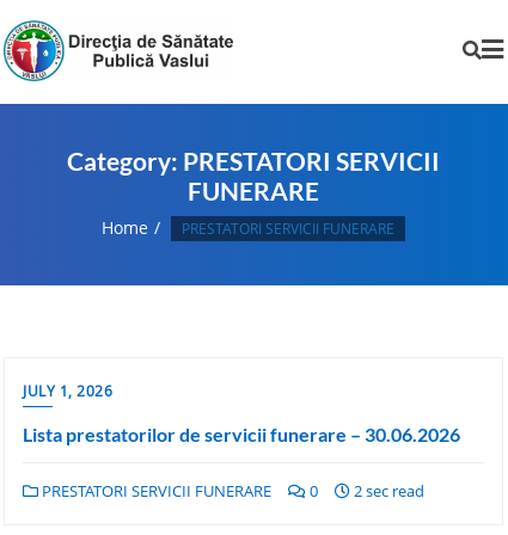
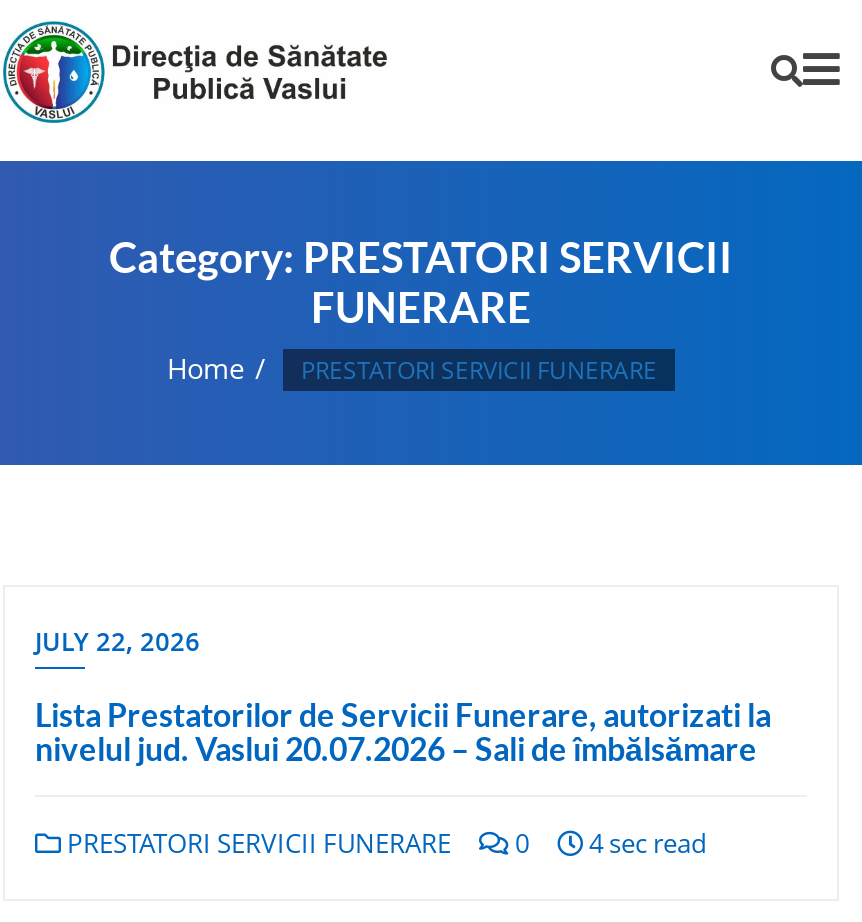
[23,381,112,401] JULY 1, 2026 -> [35,625,200,659] JULY 22, 2026
[23,423,460,445] Lista prestatorilor de servicii funerare – 30.06.2026 -> [35,695,771,767] Lista Prestatorilor de Servicii Funerare, autorizati la | nivelul jud. Vaslui 20.07.2026 – Sali de îmbălsămare
[38,480,424,502] PRESTATORI SERVICII FUNERARE 0 2 sec read -> [61,825,707,861] PRESTATORI SERVICII FUNERARE 0 4 sec read

